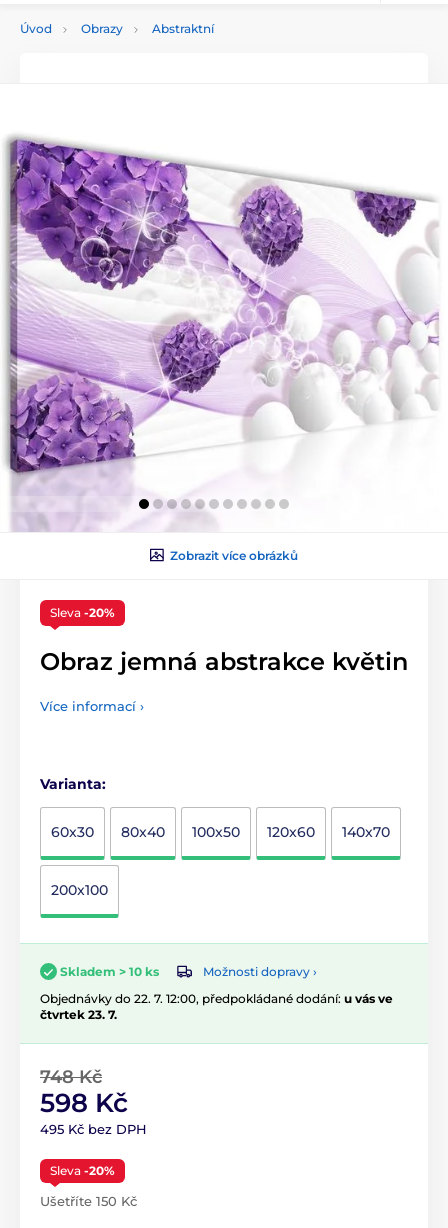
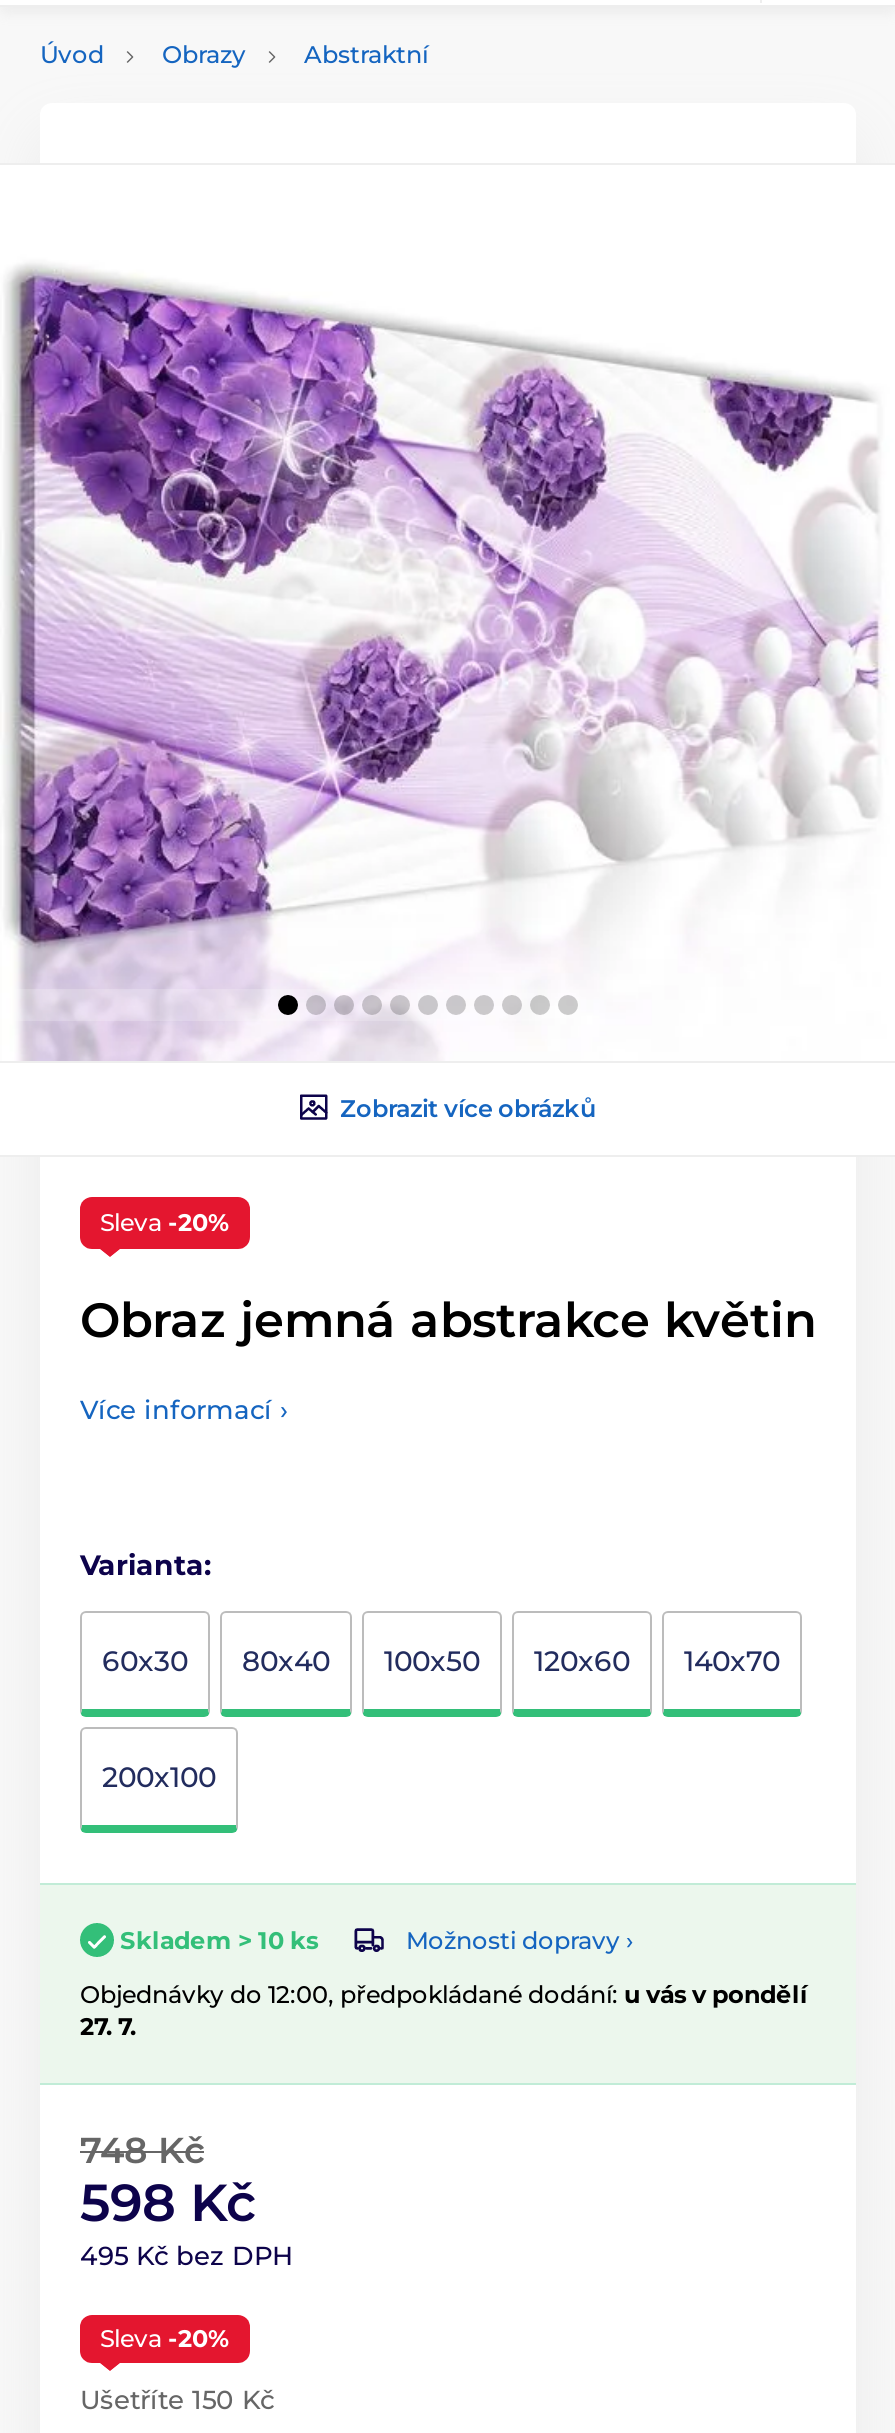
[40,991,393,1022] Objednávky do 22. 7. 12:00, předpokládané dodání: u vás ve | čtvrtek 23. 7. -> [80,1979,808,2041] Objednávky do 12:00, předpokládané dodání: u vás v pondělí | 27. 7.

